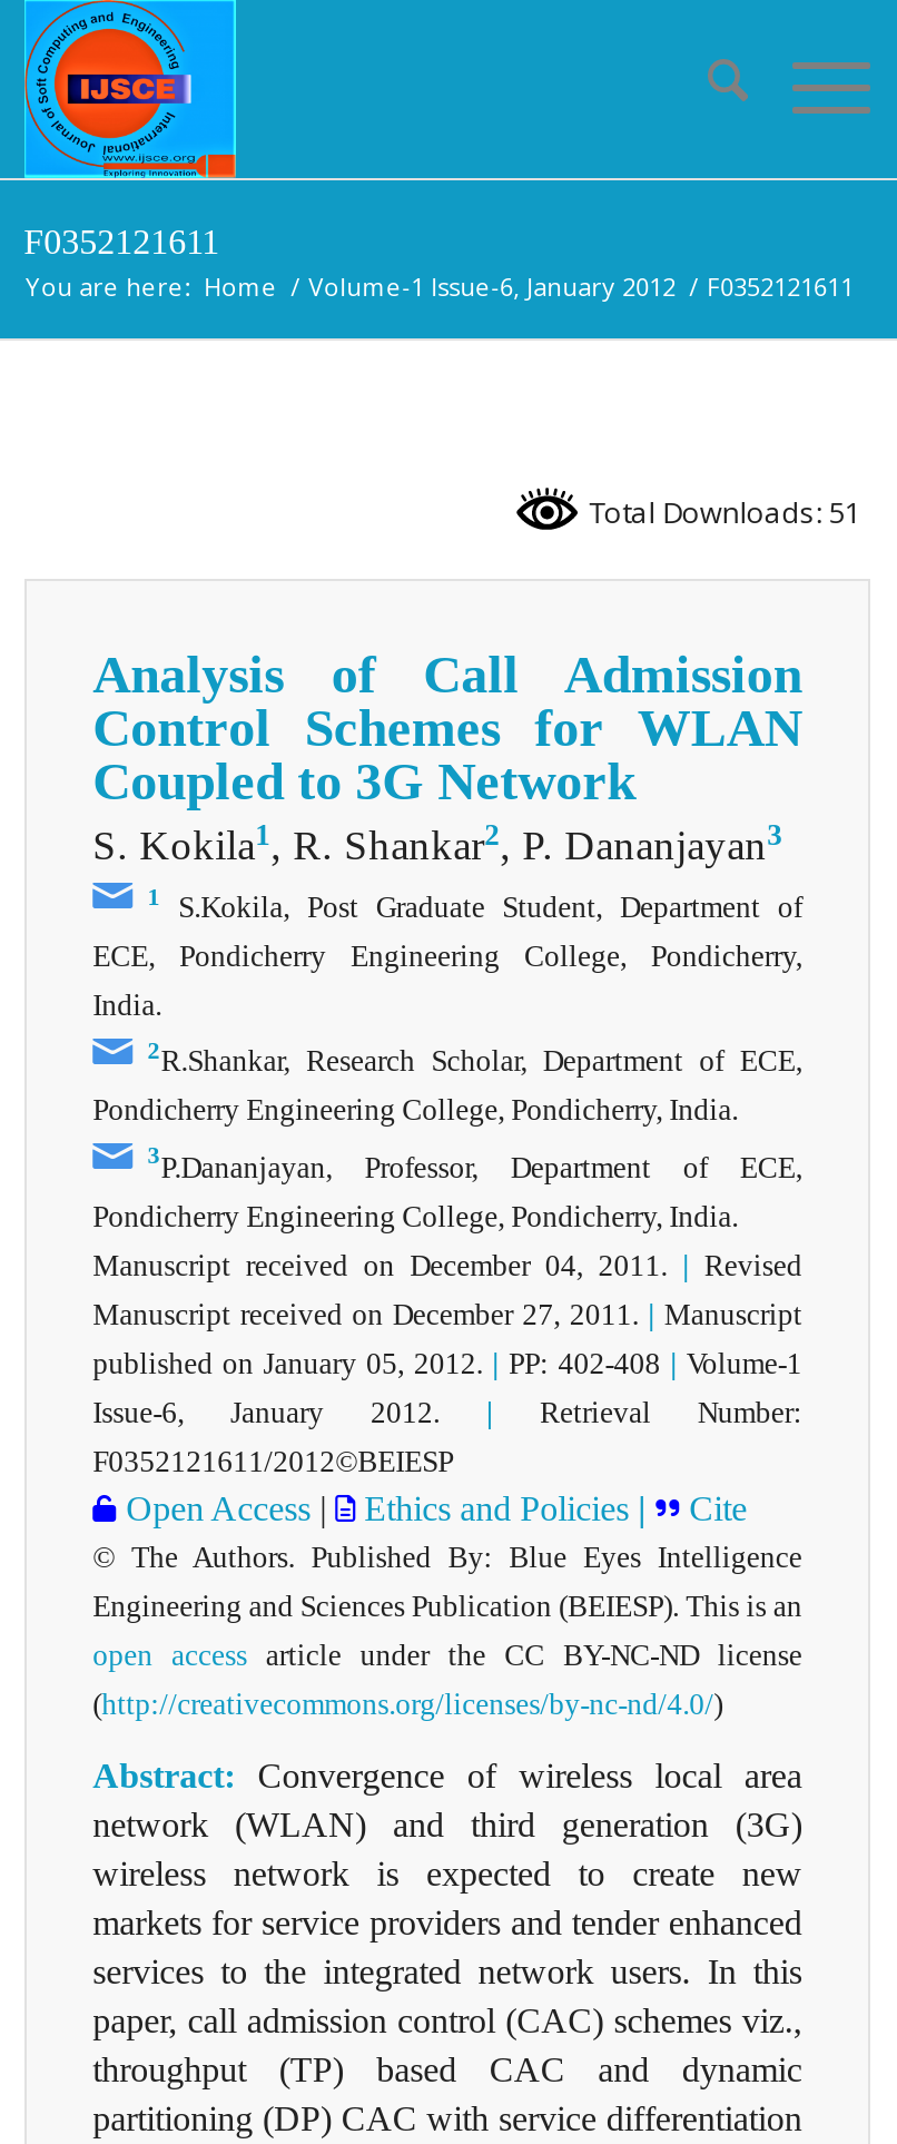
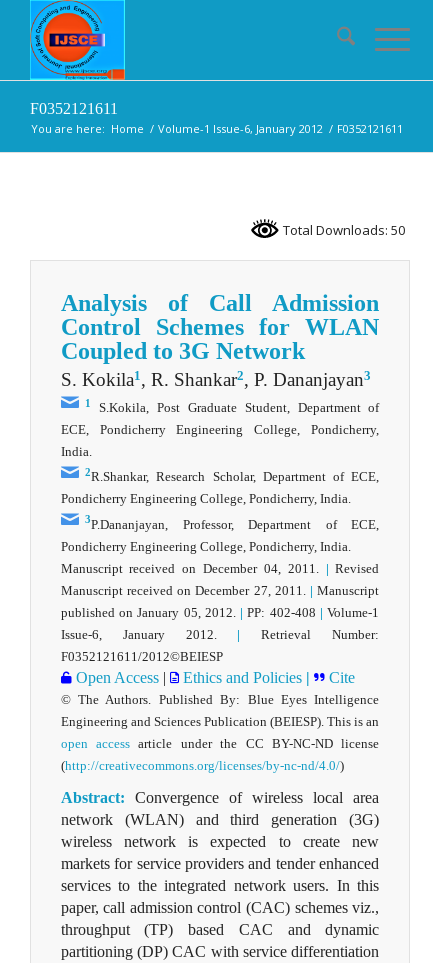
[582,492,860,532] Total Downloads: 51 -> [280,221,405,239] Total Downloads: 50

